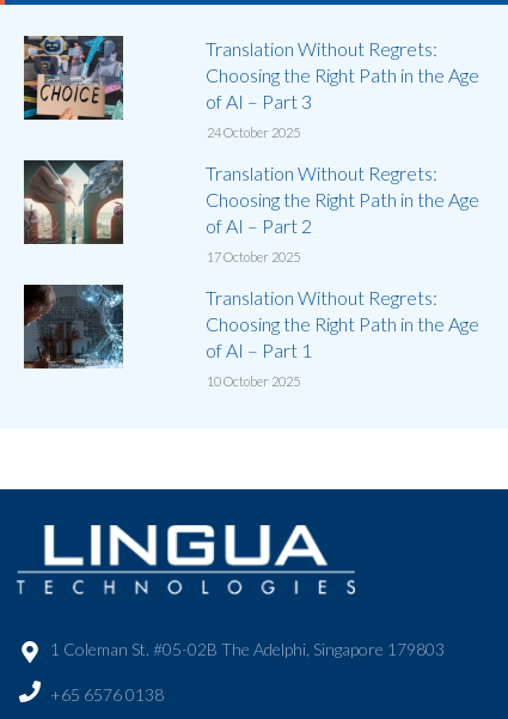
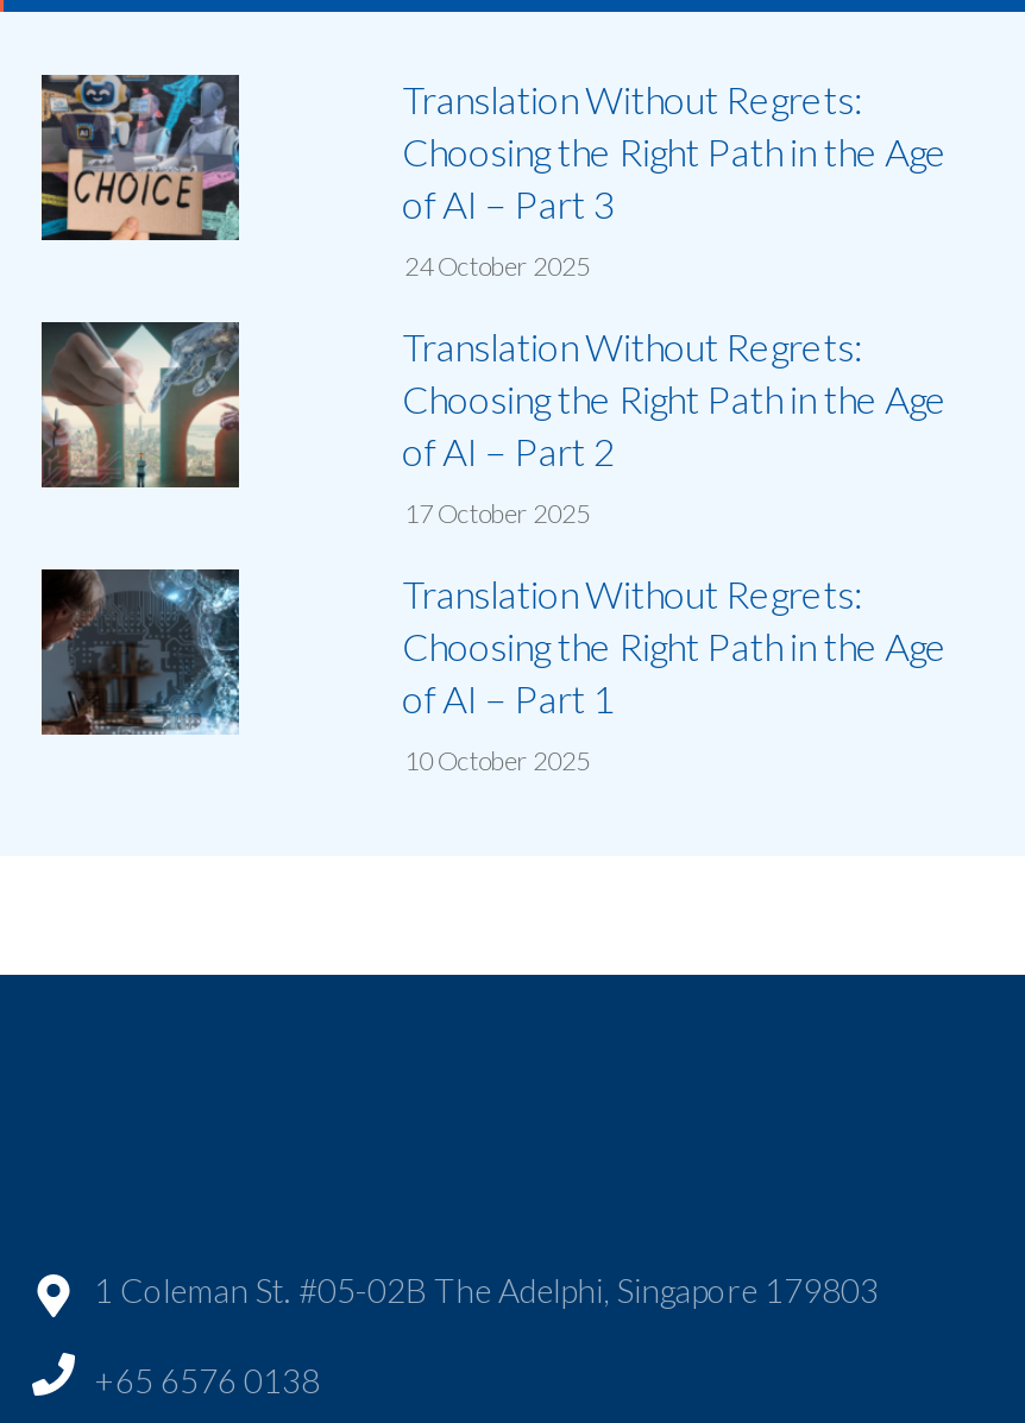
[16,524,356,596] [image] -> none

